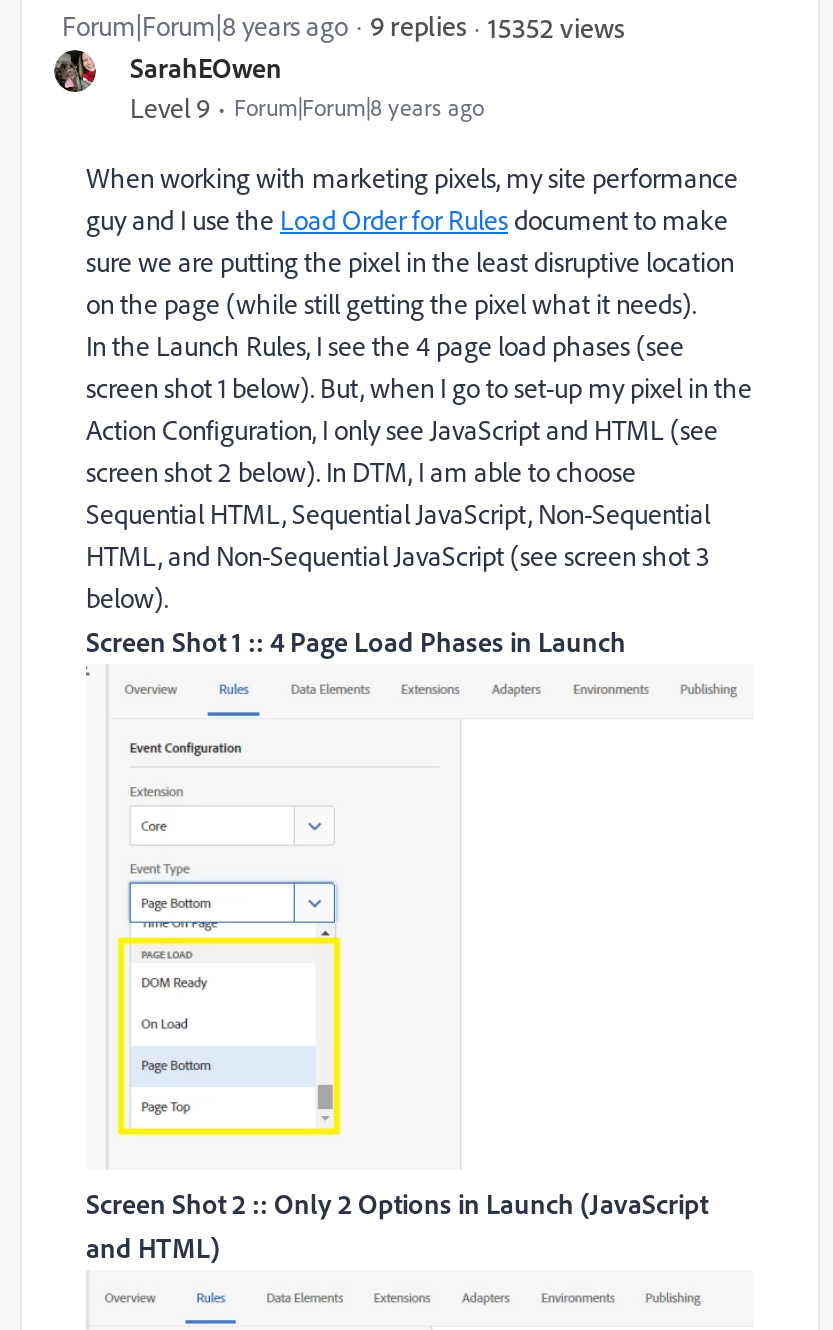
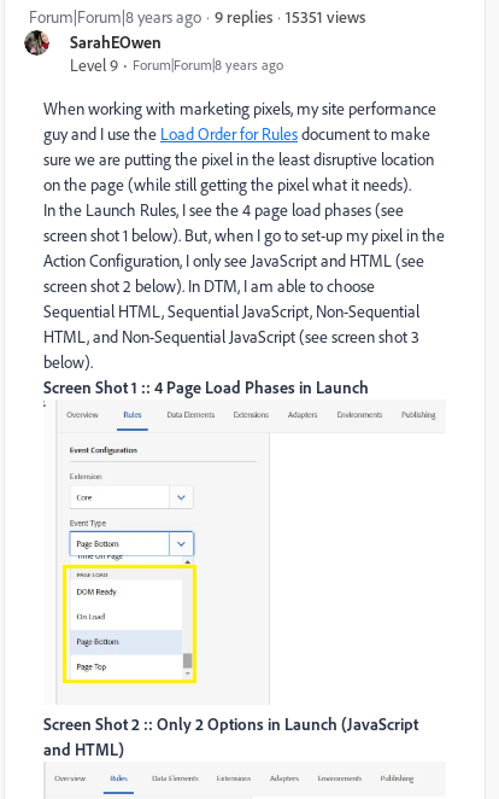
[488,9,624,43] 15352 views -> [286,5,365,26] 15351 views

